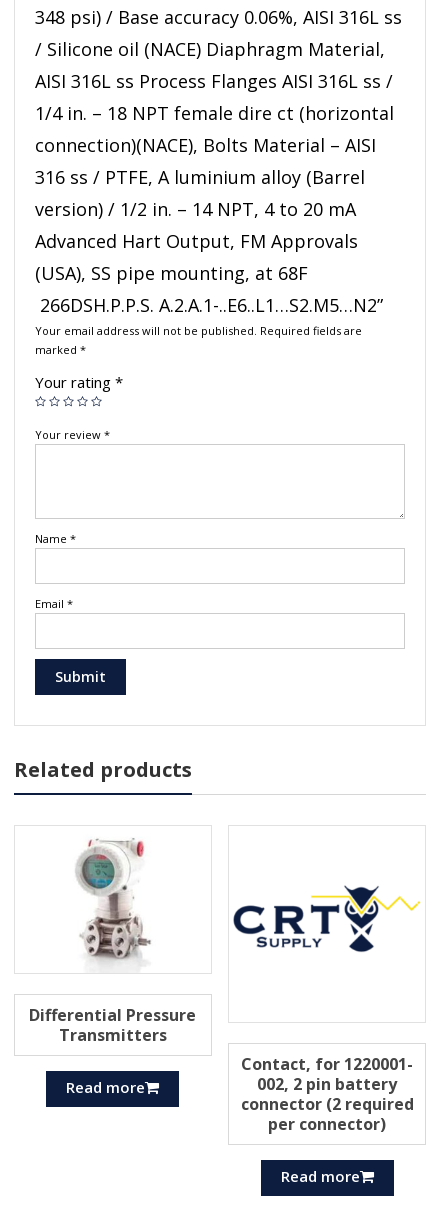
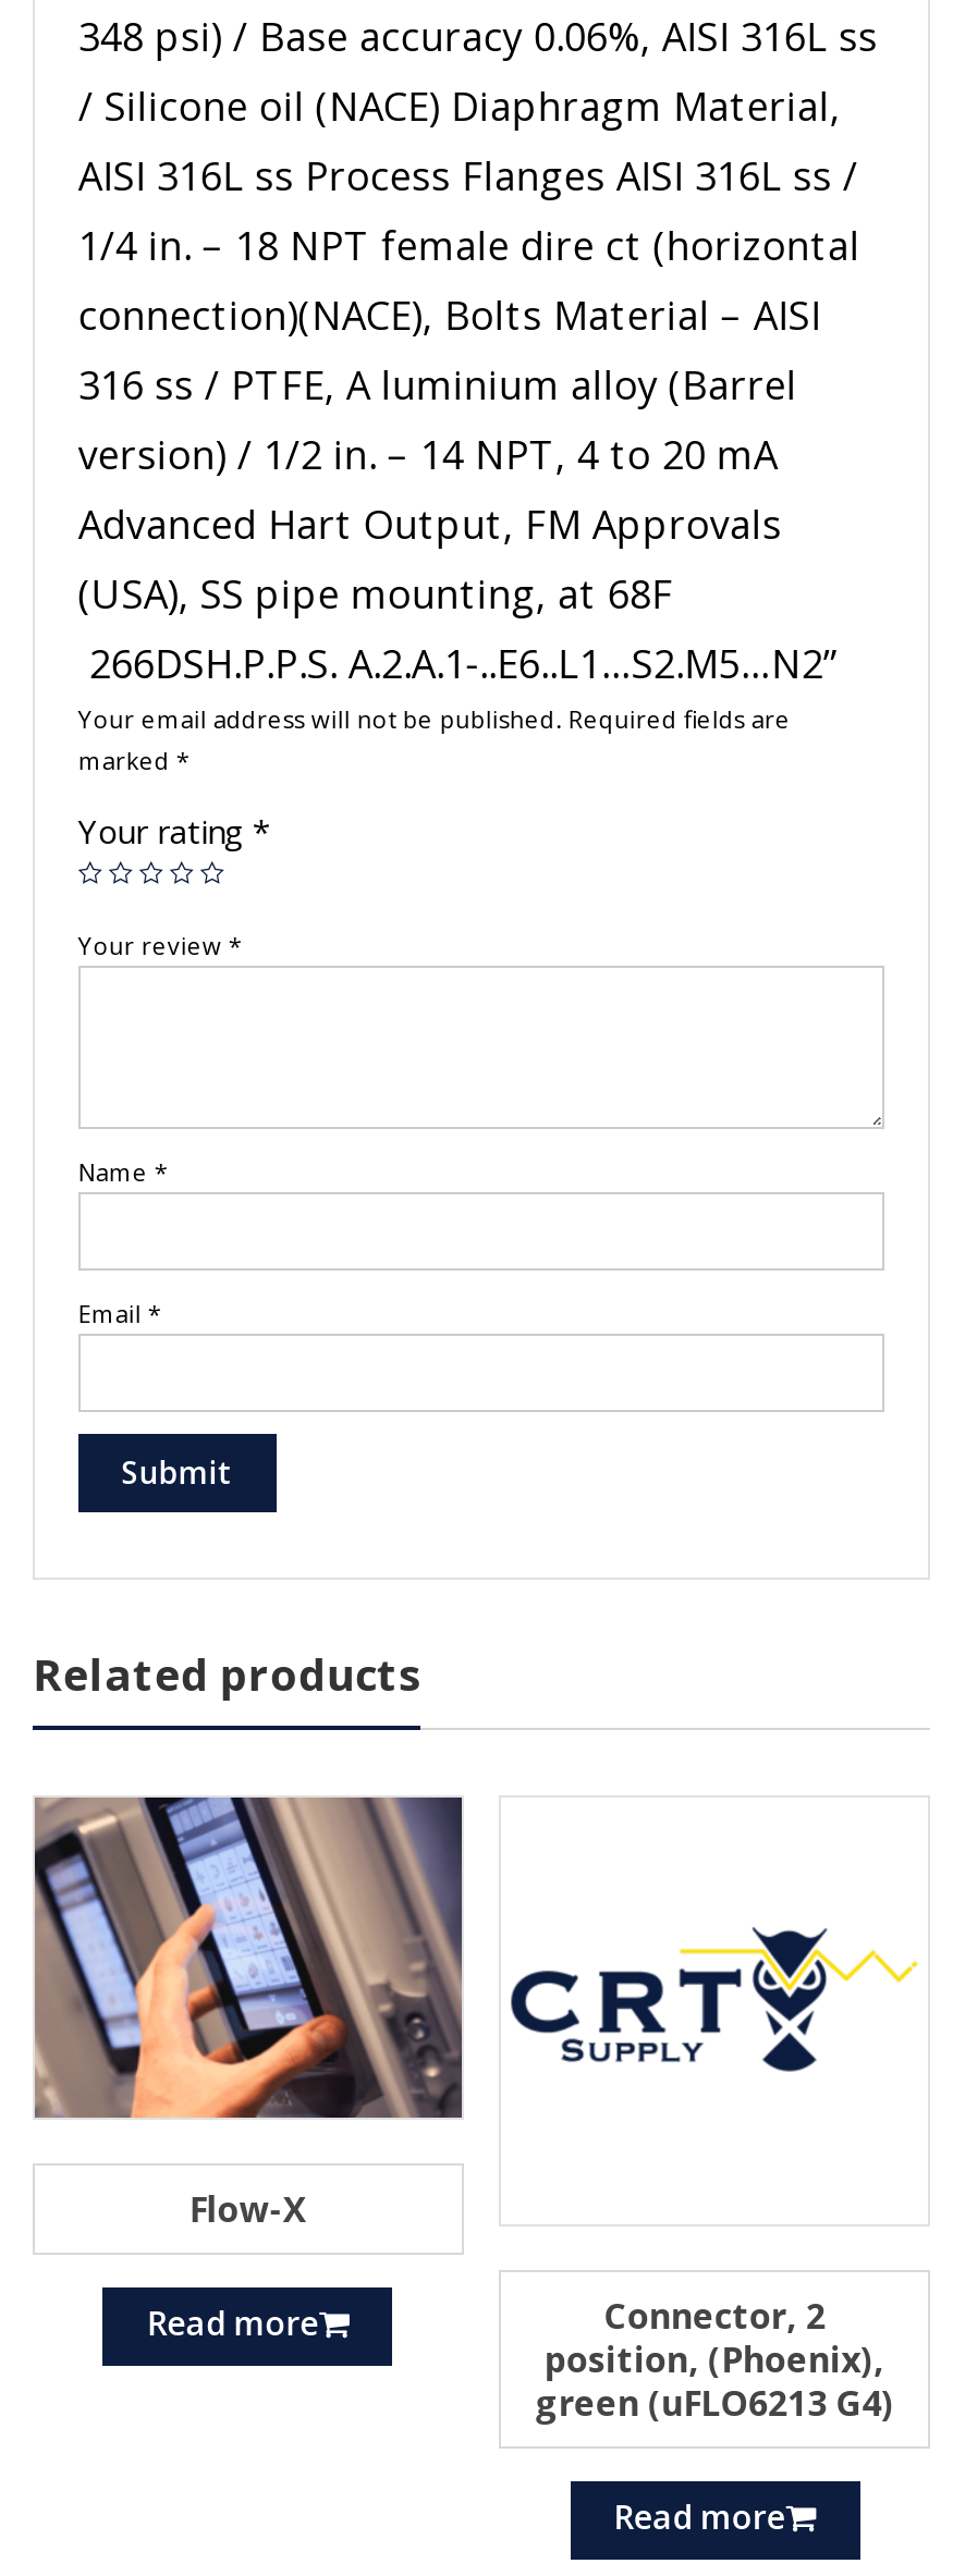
[15,838,211,1046] [image] | Differential Pressure | Transmitters -> [33,1795,464,2233] [image] | Flow-X
[241,1053,414,1135] Contact, for 1220001- | 002, 2 pin battery | connector (2 required | per connector) -> [535,2292,895,2427] Connector, 2 | position, (Phoenix), | green (uFLO6213 G4)

